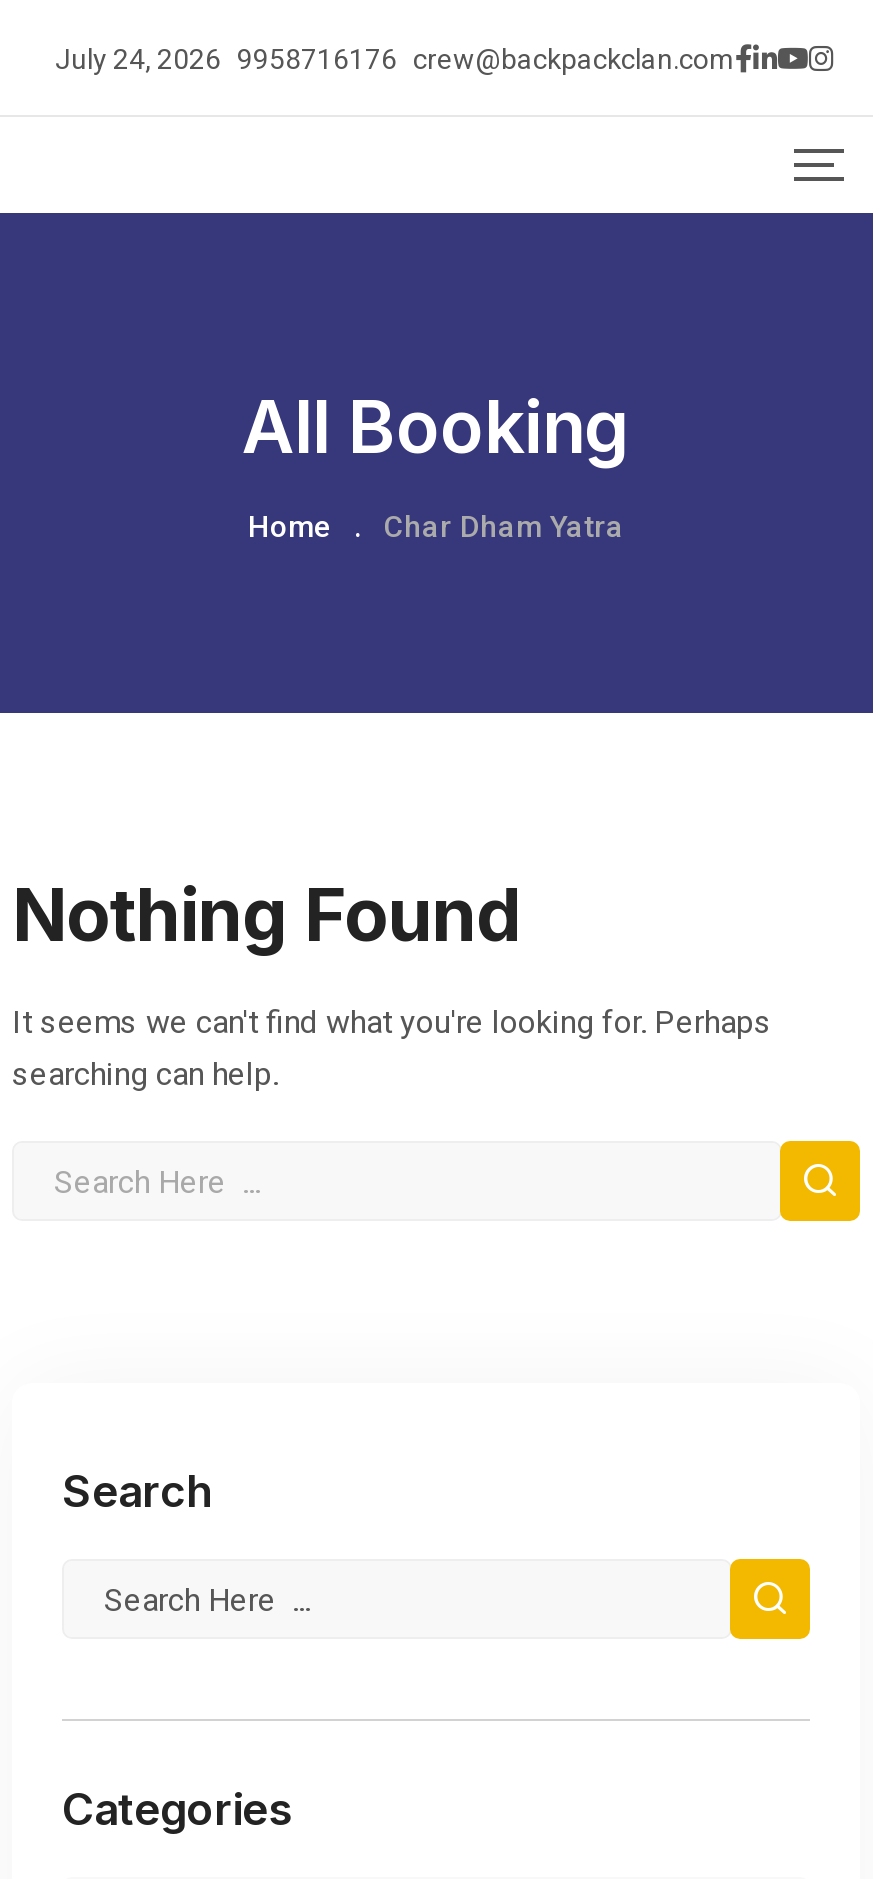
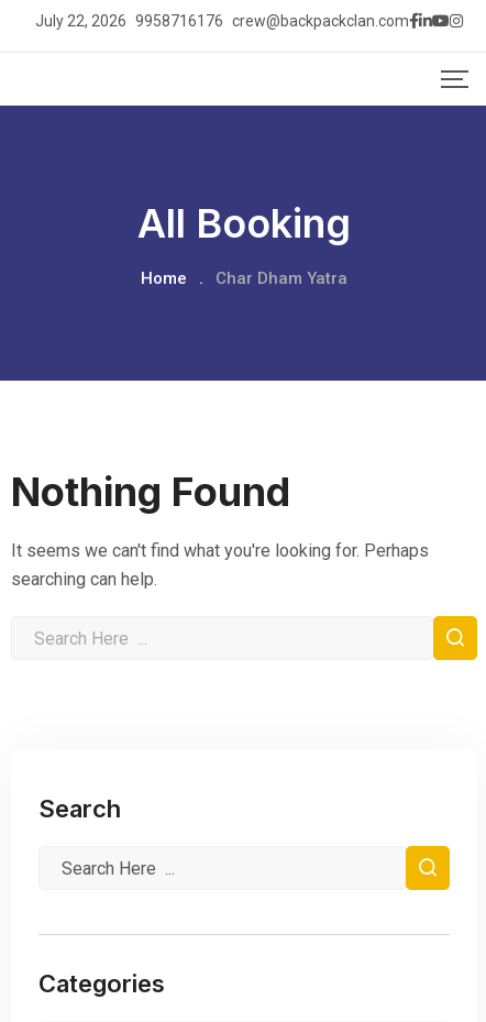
[55,43,735,75] July 24, 2026 9958716176 crew@backpackclan.com -> [35,12,408,30] July 22, 2026 9958716176 crew@backpackclan.com

